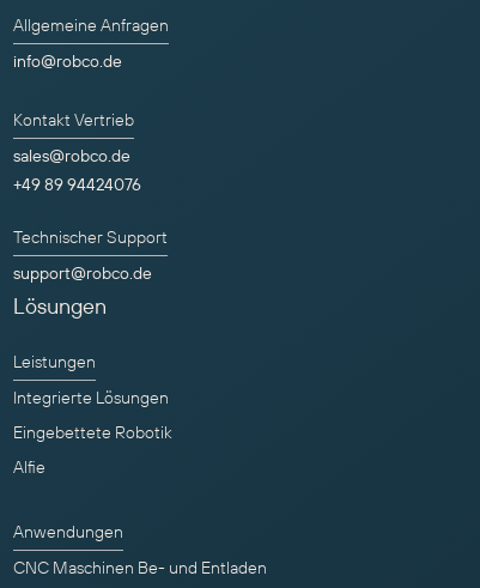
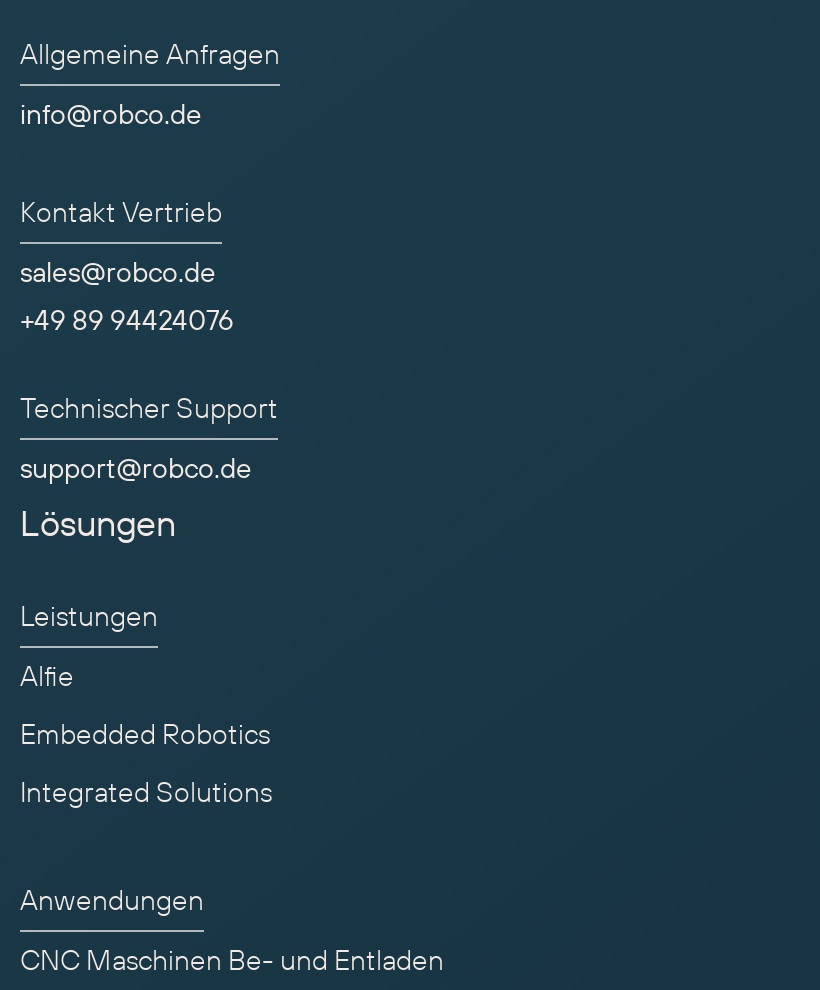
[13,387,172,443] Integrierte Lösungen | Eingebettete Robotik -> none
moved [13,457,45,478] -> [20,658,74,694]: Alfie
none -> [20,716,272,810] Embedded Robotics | Integrated Solutions

